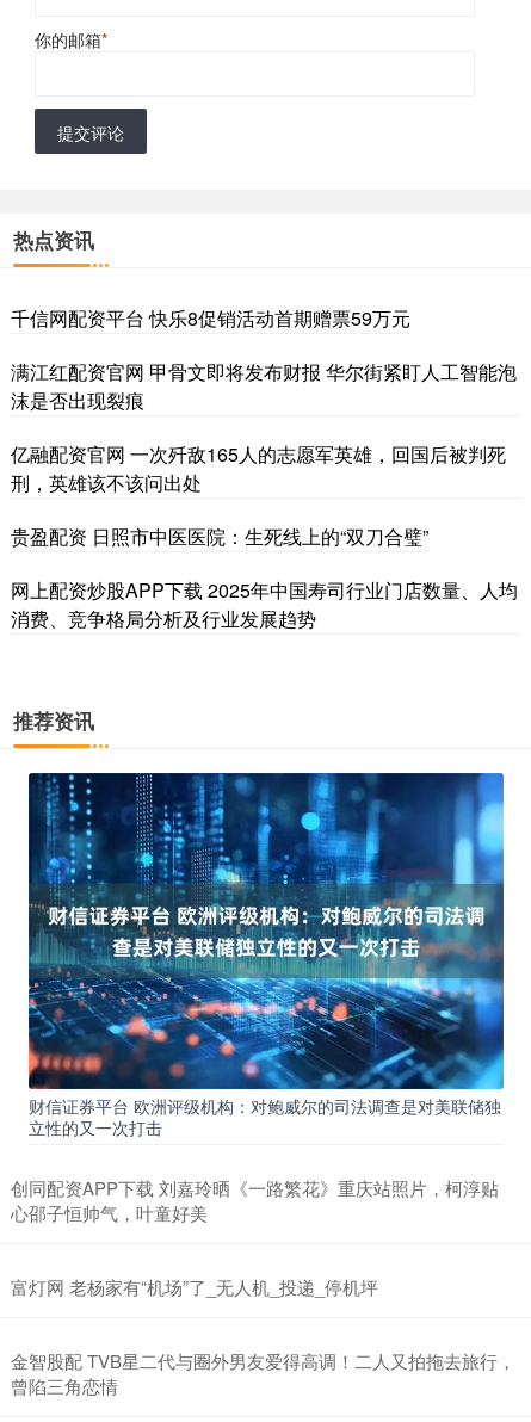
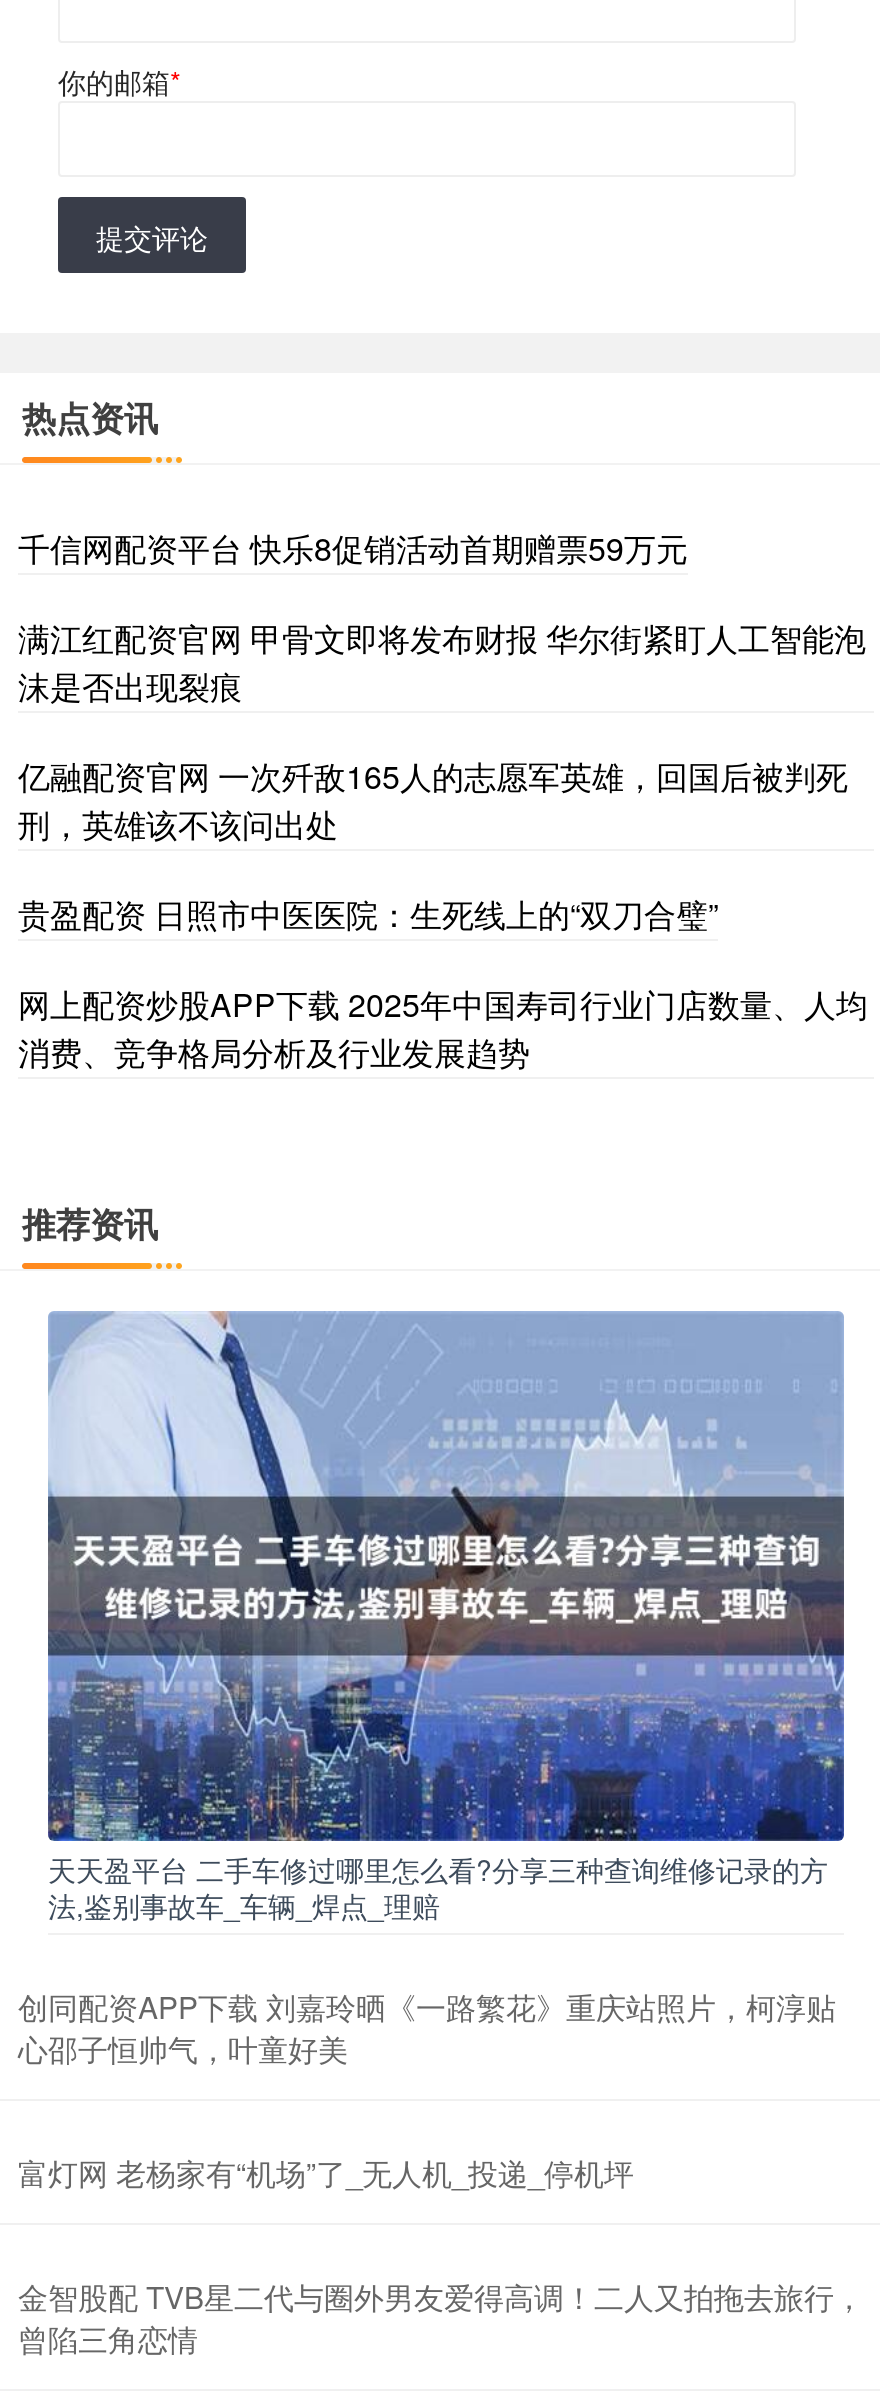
[27,772,505,1140] [image] | 财信证券平台 欧洲评级机构：对鲍威尔的司法调查是对美联储独 | 立性的又一次打击 -> [46,1311,846,1925] [image] | 天天盈平台 二手车修过哪里怎么看?分享三种查询维修记录的方 | 法,鉴别事故车_车辆_焊点_理赔

